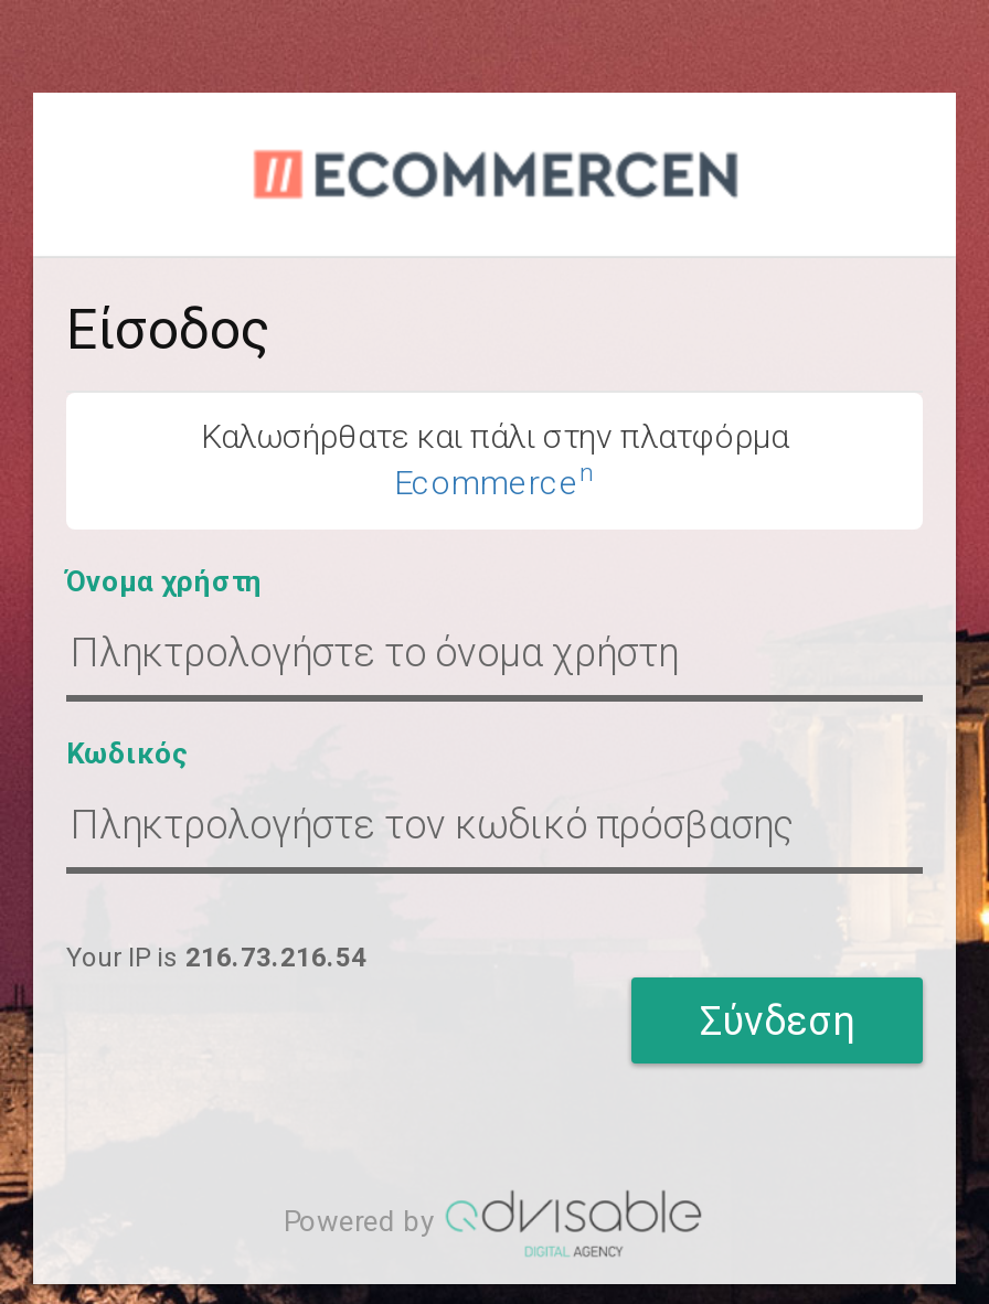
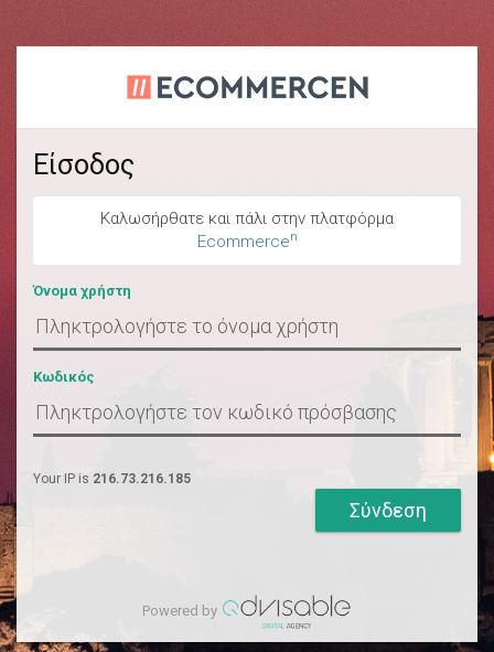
[66,942,366,973] Your IP is 216.73.216.54 -> [33,471,191,486] Your IP is 216.73.216.185

